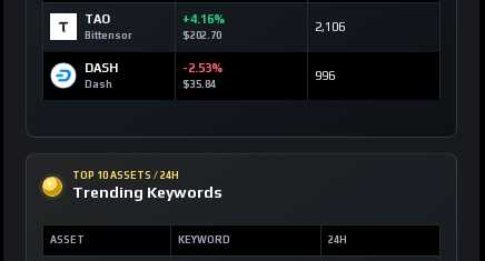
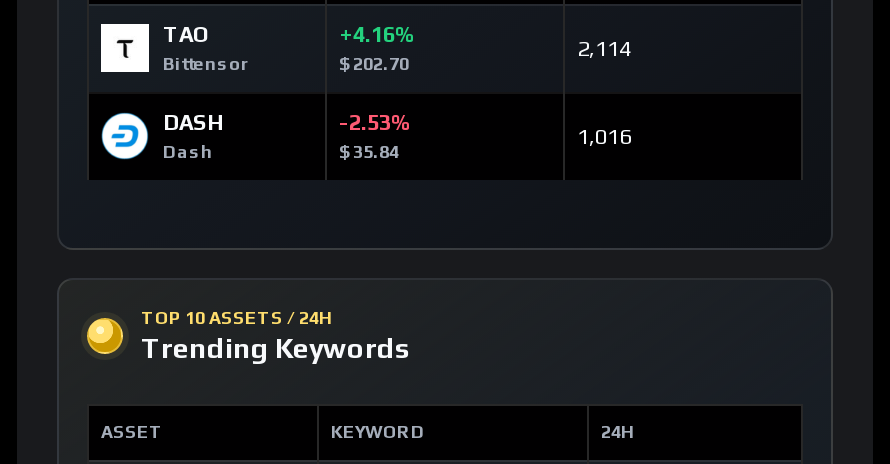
[315,20,345,33] 2,106 -> [577,35,631,59] 2,114
[315,68,335,82] 996 -> [577,123,631,147] 1,016

